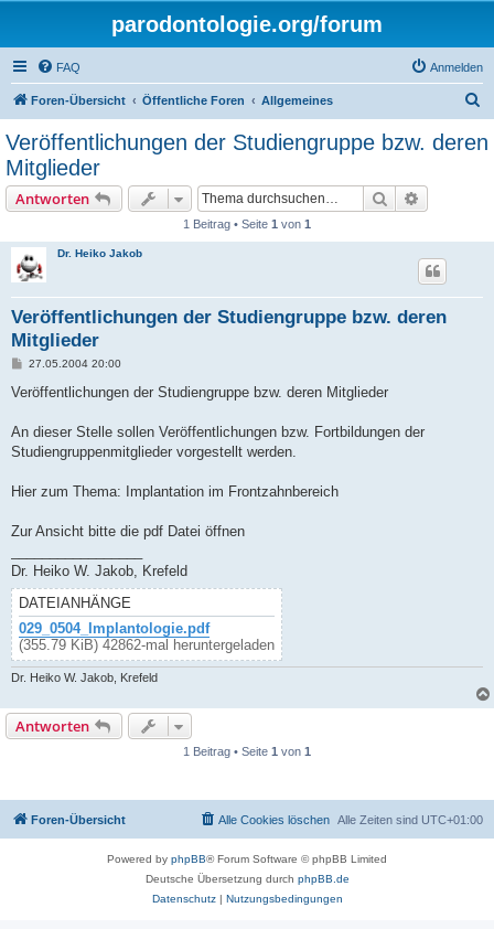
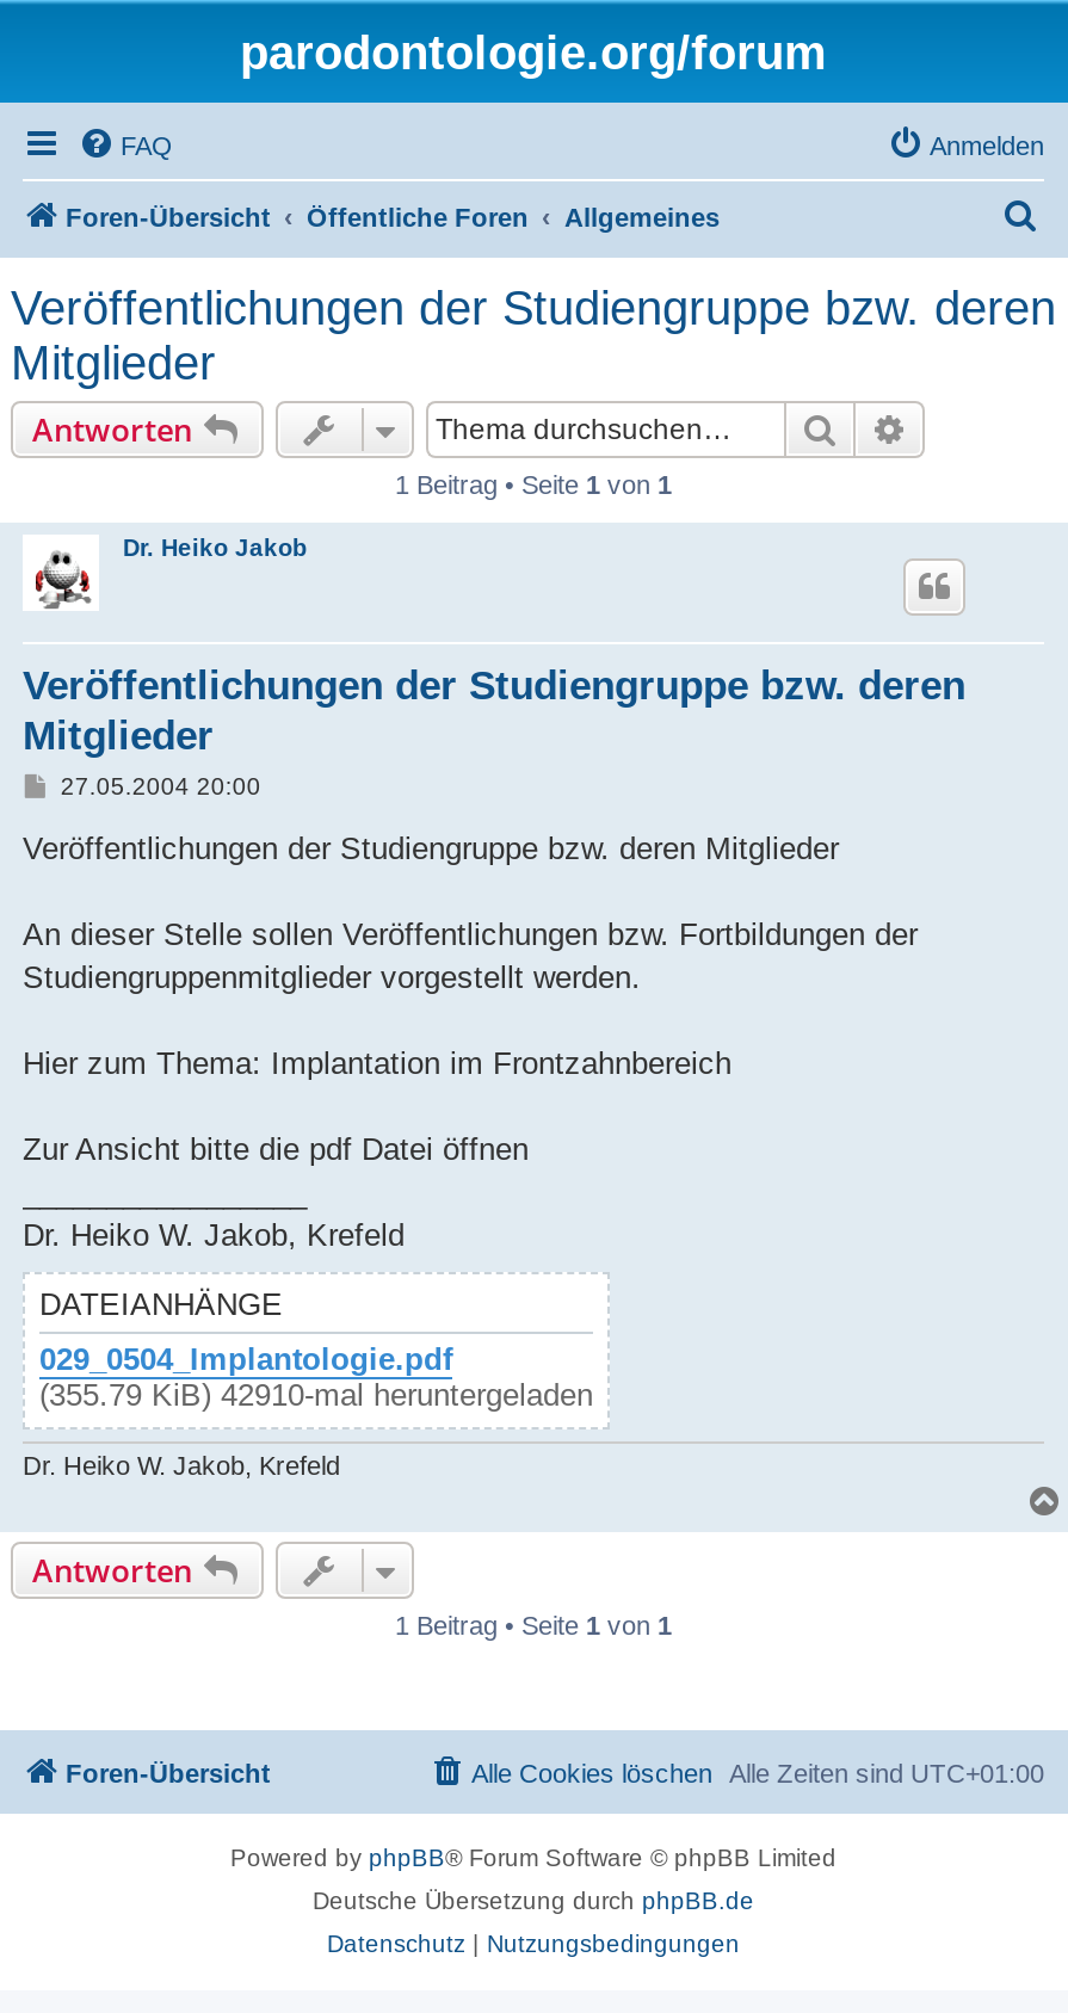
[19,637,275,653] (355.79 KiB) 42862-mal heruntergeladen -> [39,1377,593,1413] (355.79 KiB) 42910-mal heruntergeladen

